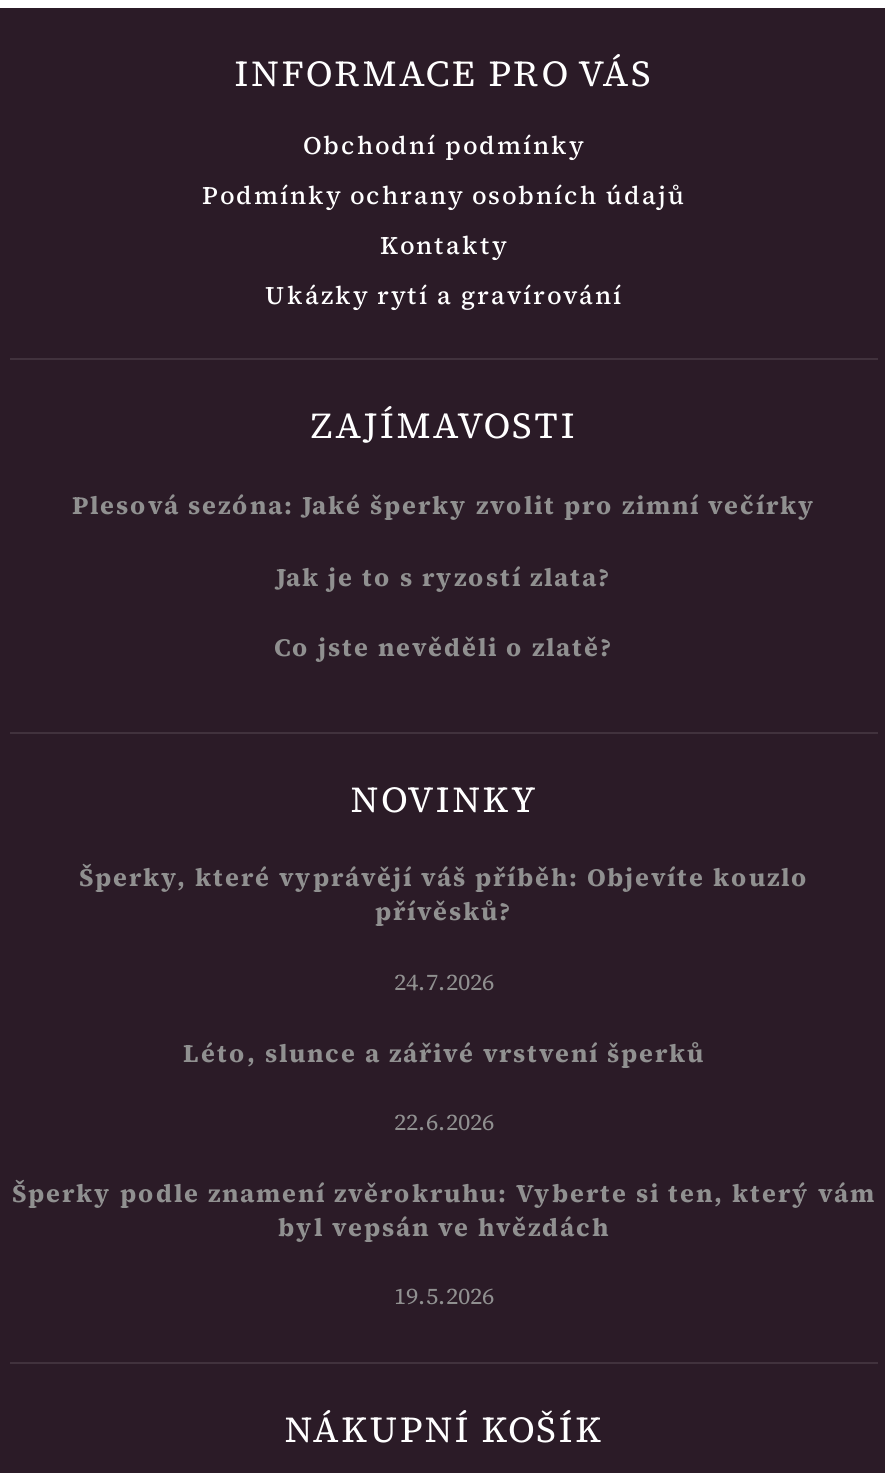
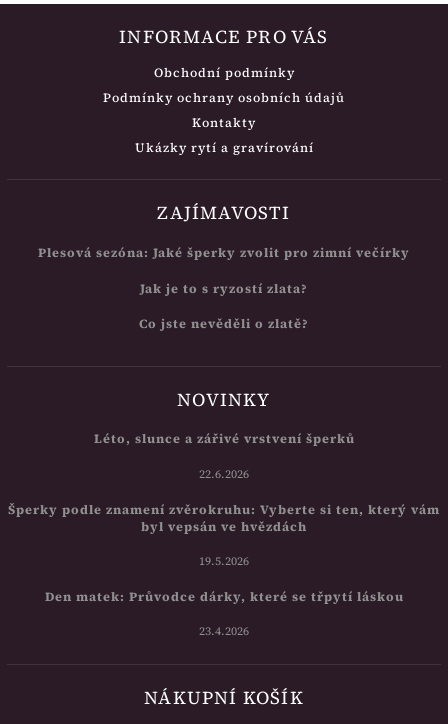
[79,861,809,998] Šperky, které vyprávějí váš příběh: Objevíte kouzlo | přívěsků? | 24.7.2026 -> none
moved [12,1035,876,1313] -> [8,430,440,569]: Léto, slunce a zářivé vrstvení šperků | 22.6.2026 | Šperky podle znamení zvěrokruhu: Vyberte si ten, který vám | byl vepsán ve hvězdách | 19.5.2026
none -> [44,588,403,639] Den matek: Průvodce dárky, které se třpytí láskou | 23.4.2026

